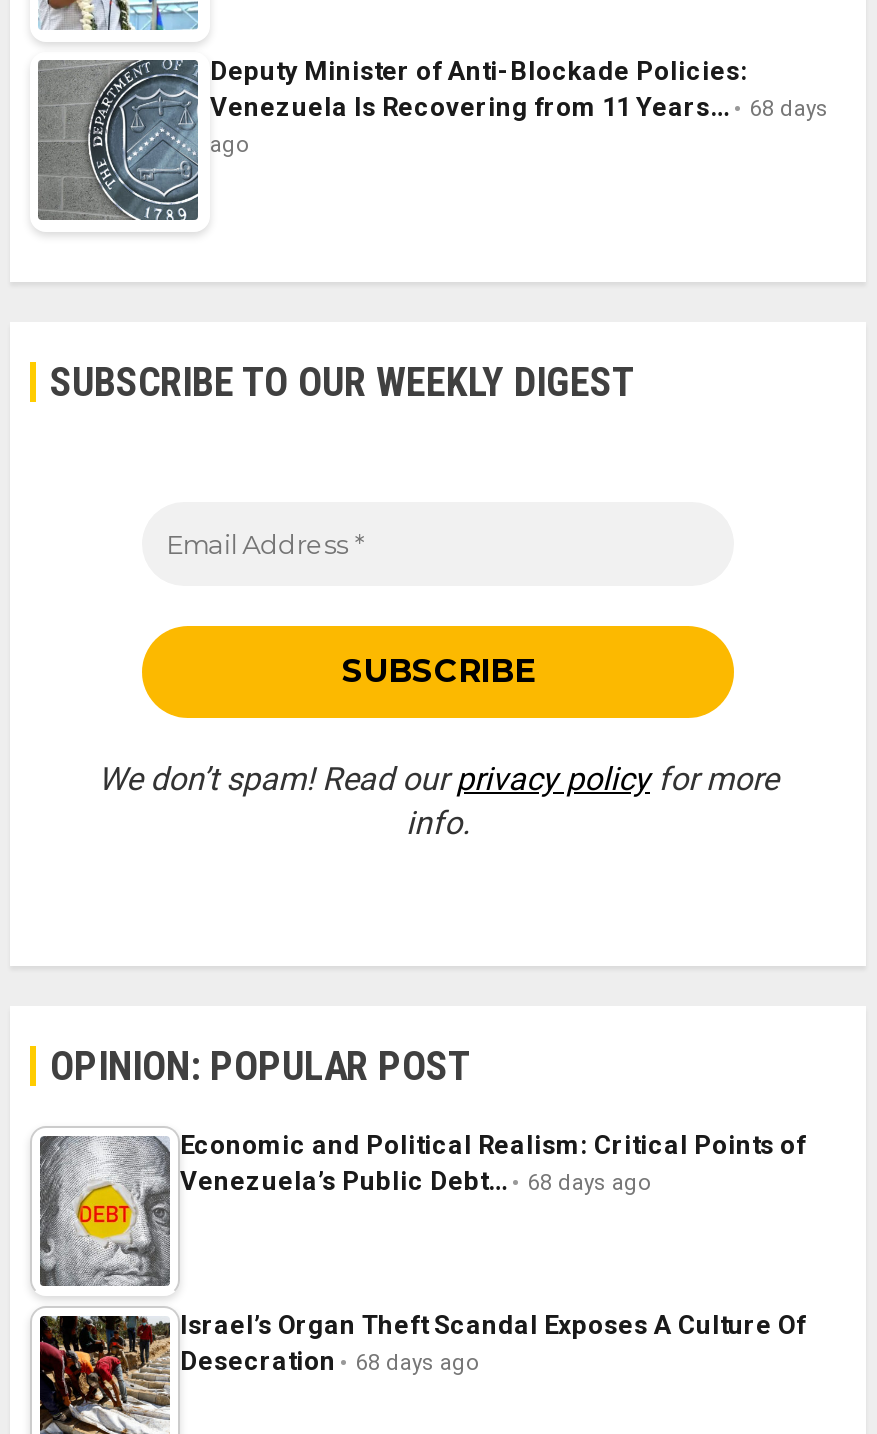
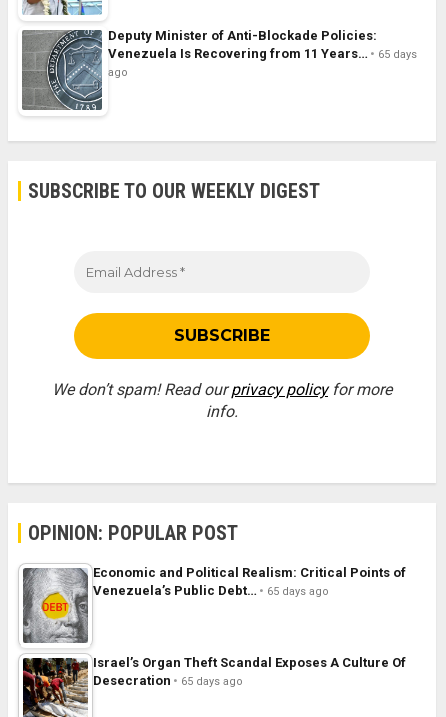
[210,92,828,122] Venezuela Is Recovering from 11 Years… 68 days -> [108,46,417,61] Venezuela Is Recovering from 11 Years… 65 days
[180,1166,652,1196] Venezuela’s Public Debt… 68 days ago -> [93,583,329,598] Venezuela’s Public Debt… 65 days ago
[180,1346,480,1376] Desecration 68 days ago -> [93,673,243,688] Desecration 65 days ago

